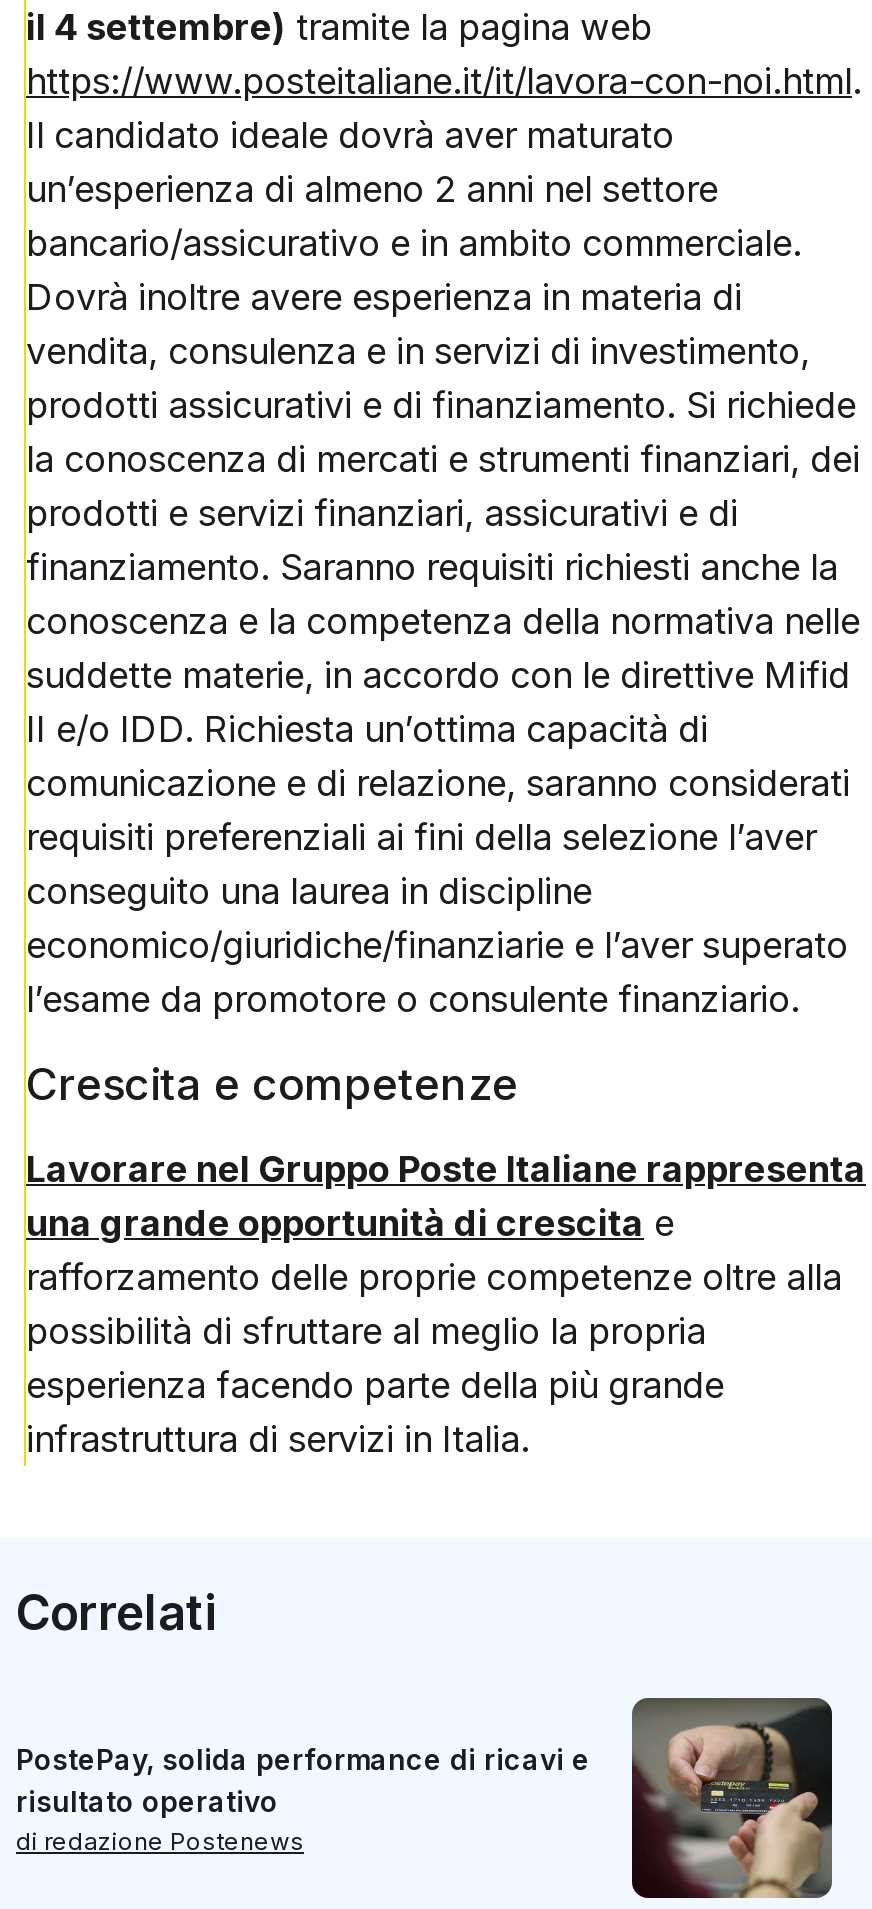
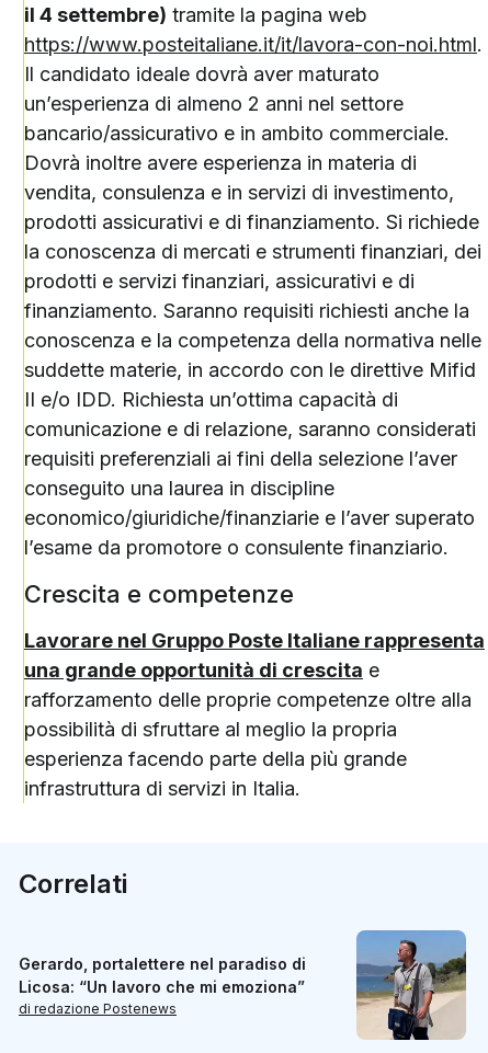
[630,1696,834,1900] [image] -> [355,929,467,1041] [image]
[16,1741,590,1817] PostePay, solida performance di ricavi e | risultato operativo -> [19,954,306,995] Gerardo, portalettere nel paradiso di | Licosa: “Un lavoro che mi emoziona”

